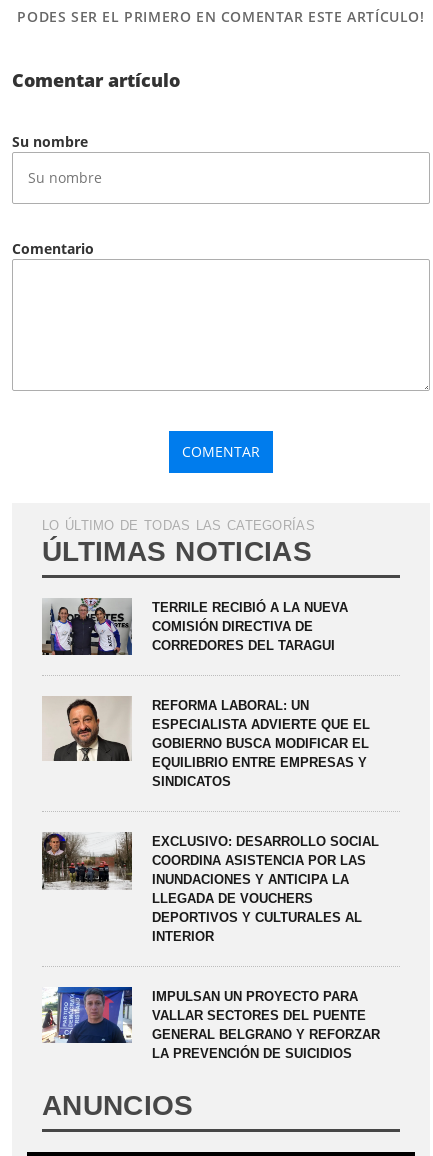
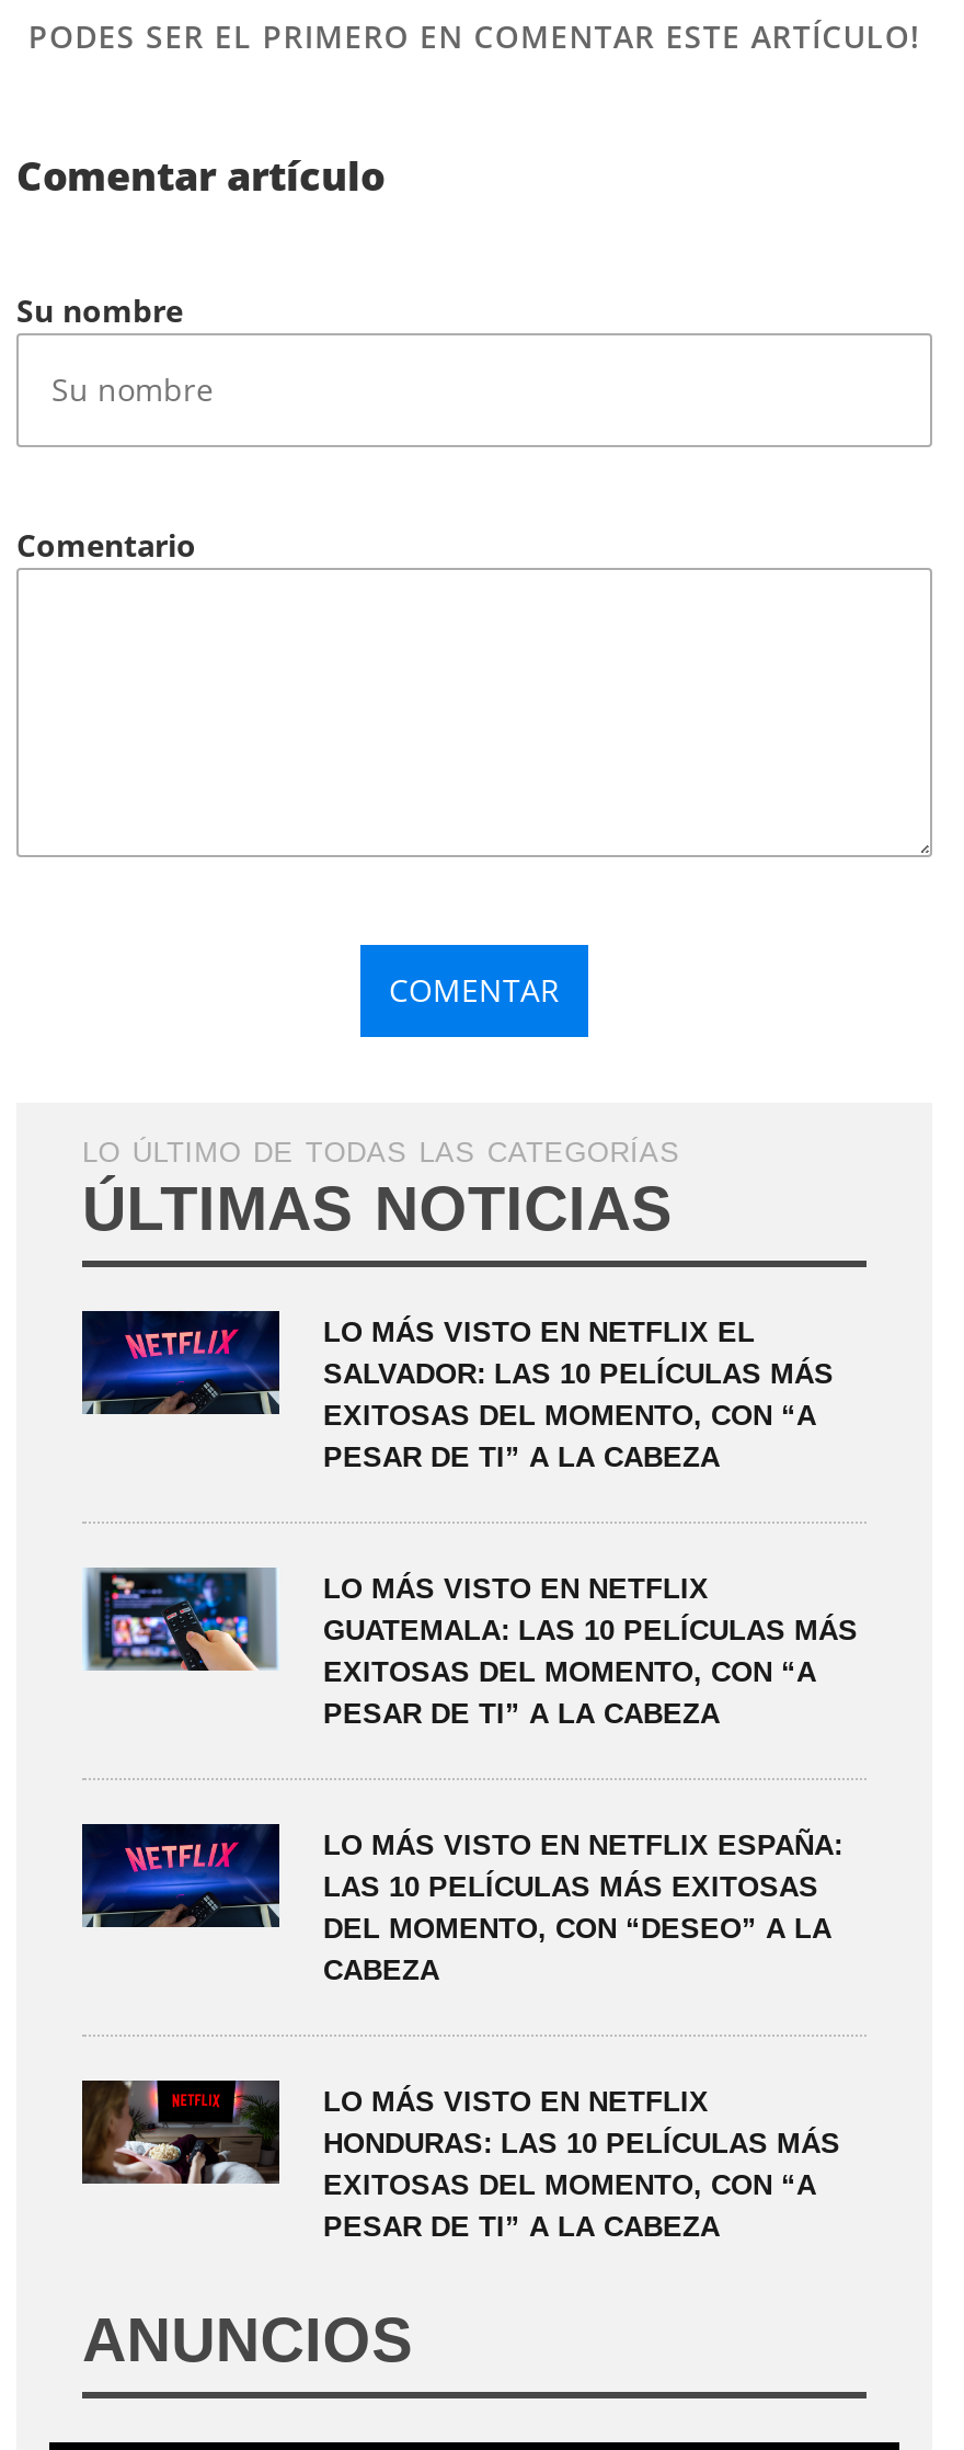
[41,597,348,656] [image] | TERRILE RECIBIÓ A LA NUEVA | COMISIÓN DIRECTIVA DE | CORREDORES DEL TARAGUI -> [80,1309,834,1473] [image] | LO MÁS VISTO EN NETFLIX EL | SALVADOR: LAS 10 PELÍCULAS MÁS | EXITOSAS DEL MOMENTO, CON “A | PESAR DE TI” A LA CABEZA
[42,696,370,789] [image] | REFORMA LABORAL: UN | ESPECIALISTA ADVIERTE QUE EL | GOBIERNO BUSCA MODIFICAR EL | EQUILIBRIO ENTRE EMPRESAS Y | SINDICATOS -> [84,1528,858,1729] [image] | LO MÁS VISTO EN NETFLIX | GUATEMALA: LAS 10 PELÍCULAS MÁS | EXITOSAS DEL MOMENTO, CON “A | PESAR DE TI” A LA CABEZA
[41,832,379,944] [image] | EXCLUSIVO: DESARROLLO SOCIAL | COORDINA ASISTENCIA POR LAS | INUNDACIONES Y ANTICIPA LA | LLEGADA DE VOUCHERS | DEPORTIVOS Y CULTURALES AL | INTERIOR -> [82,1822,842,1986] [image] | LO MÁS VISTO EN NETFLIX ESPAÑA: | LAS 10 PELÍCULAS MÁS EXITOSAS | DEL MOMENTO, CON “DESEO” A LA | CABEZA
[42,986,380,1061] [image] | IMPULSAN UN PROYECTO PARA | VALLAR SECTORES DEL PUENTE | GENERAL BELGRANO Y REFORZAR | LA PREVENCIÓN DE SUICIDIOS -> [80,2078,840,2242] [image] | LO MÁS VISTO EN NETFLIX | HONDURAS: LAS 10 PELÍCULAS MÁS | EXITOSAS DEL MOMENTO, CON “A | PESAR DE TI” A LA CABEZA

